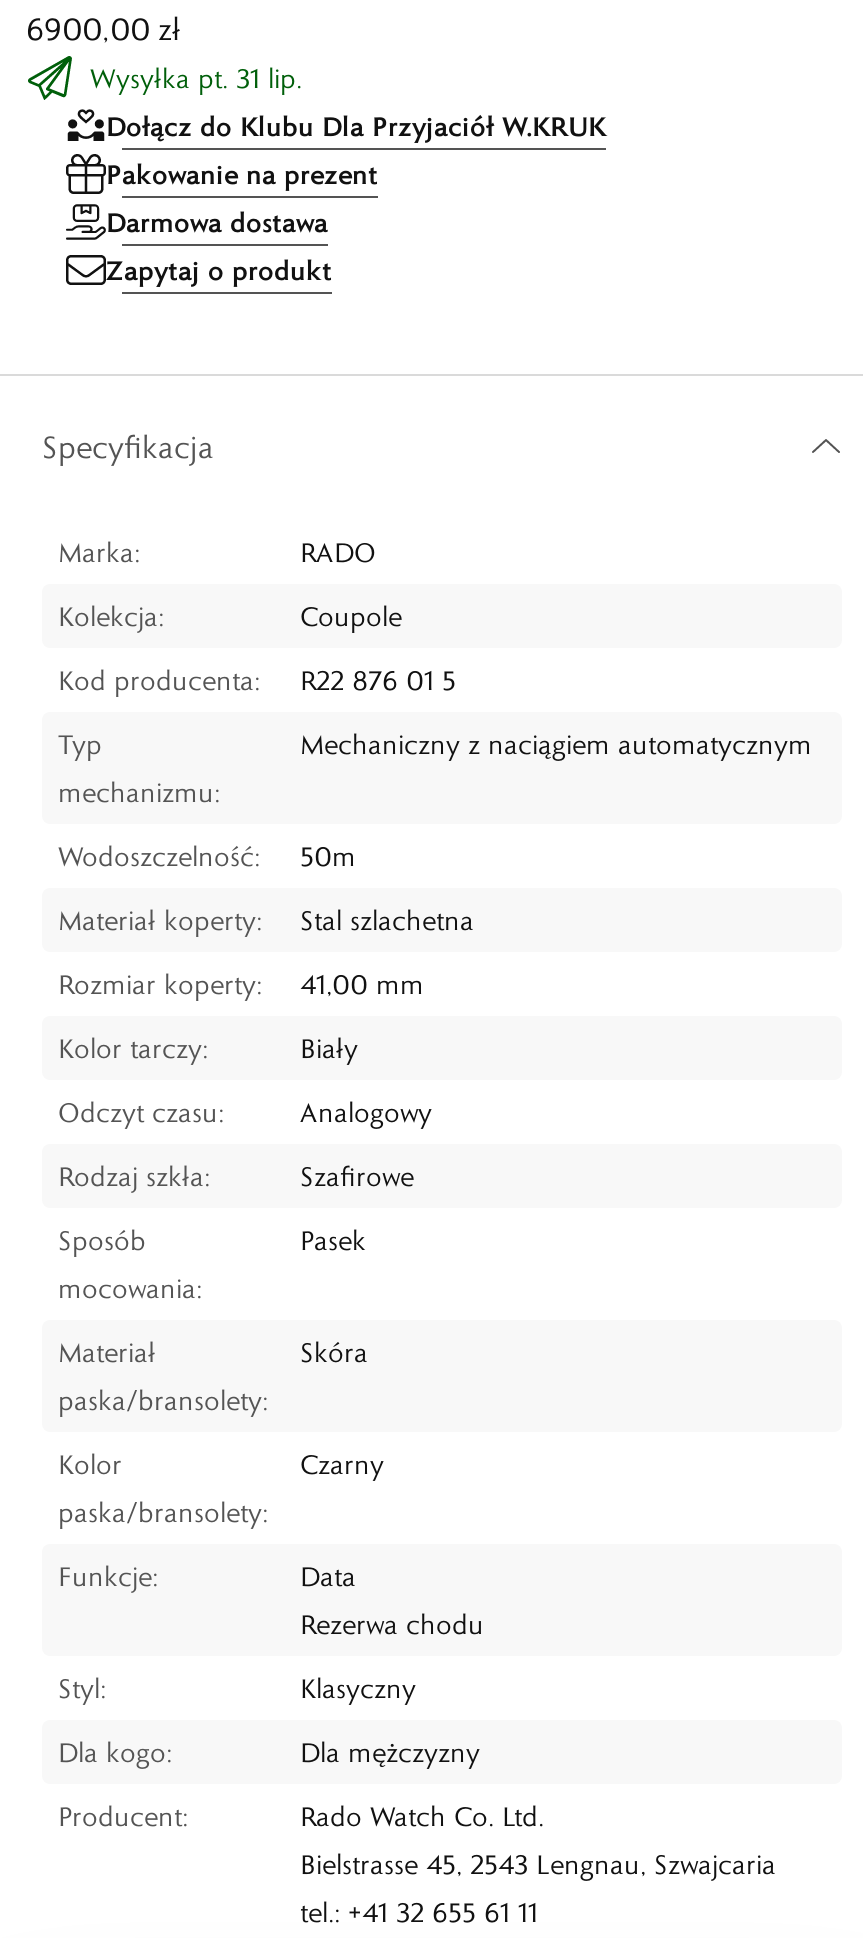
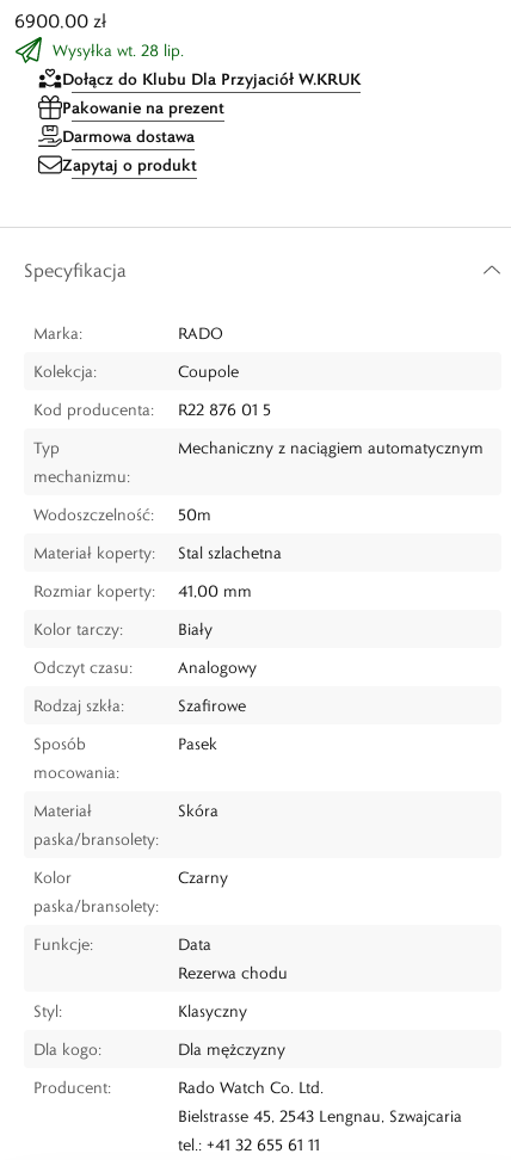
[90,60,302,96] Wysyłka pt. 31 lip. -> [53,39,184,61] Wysyłka wt. 28 lip.

